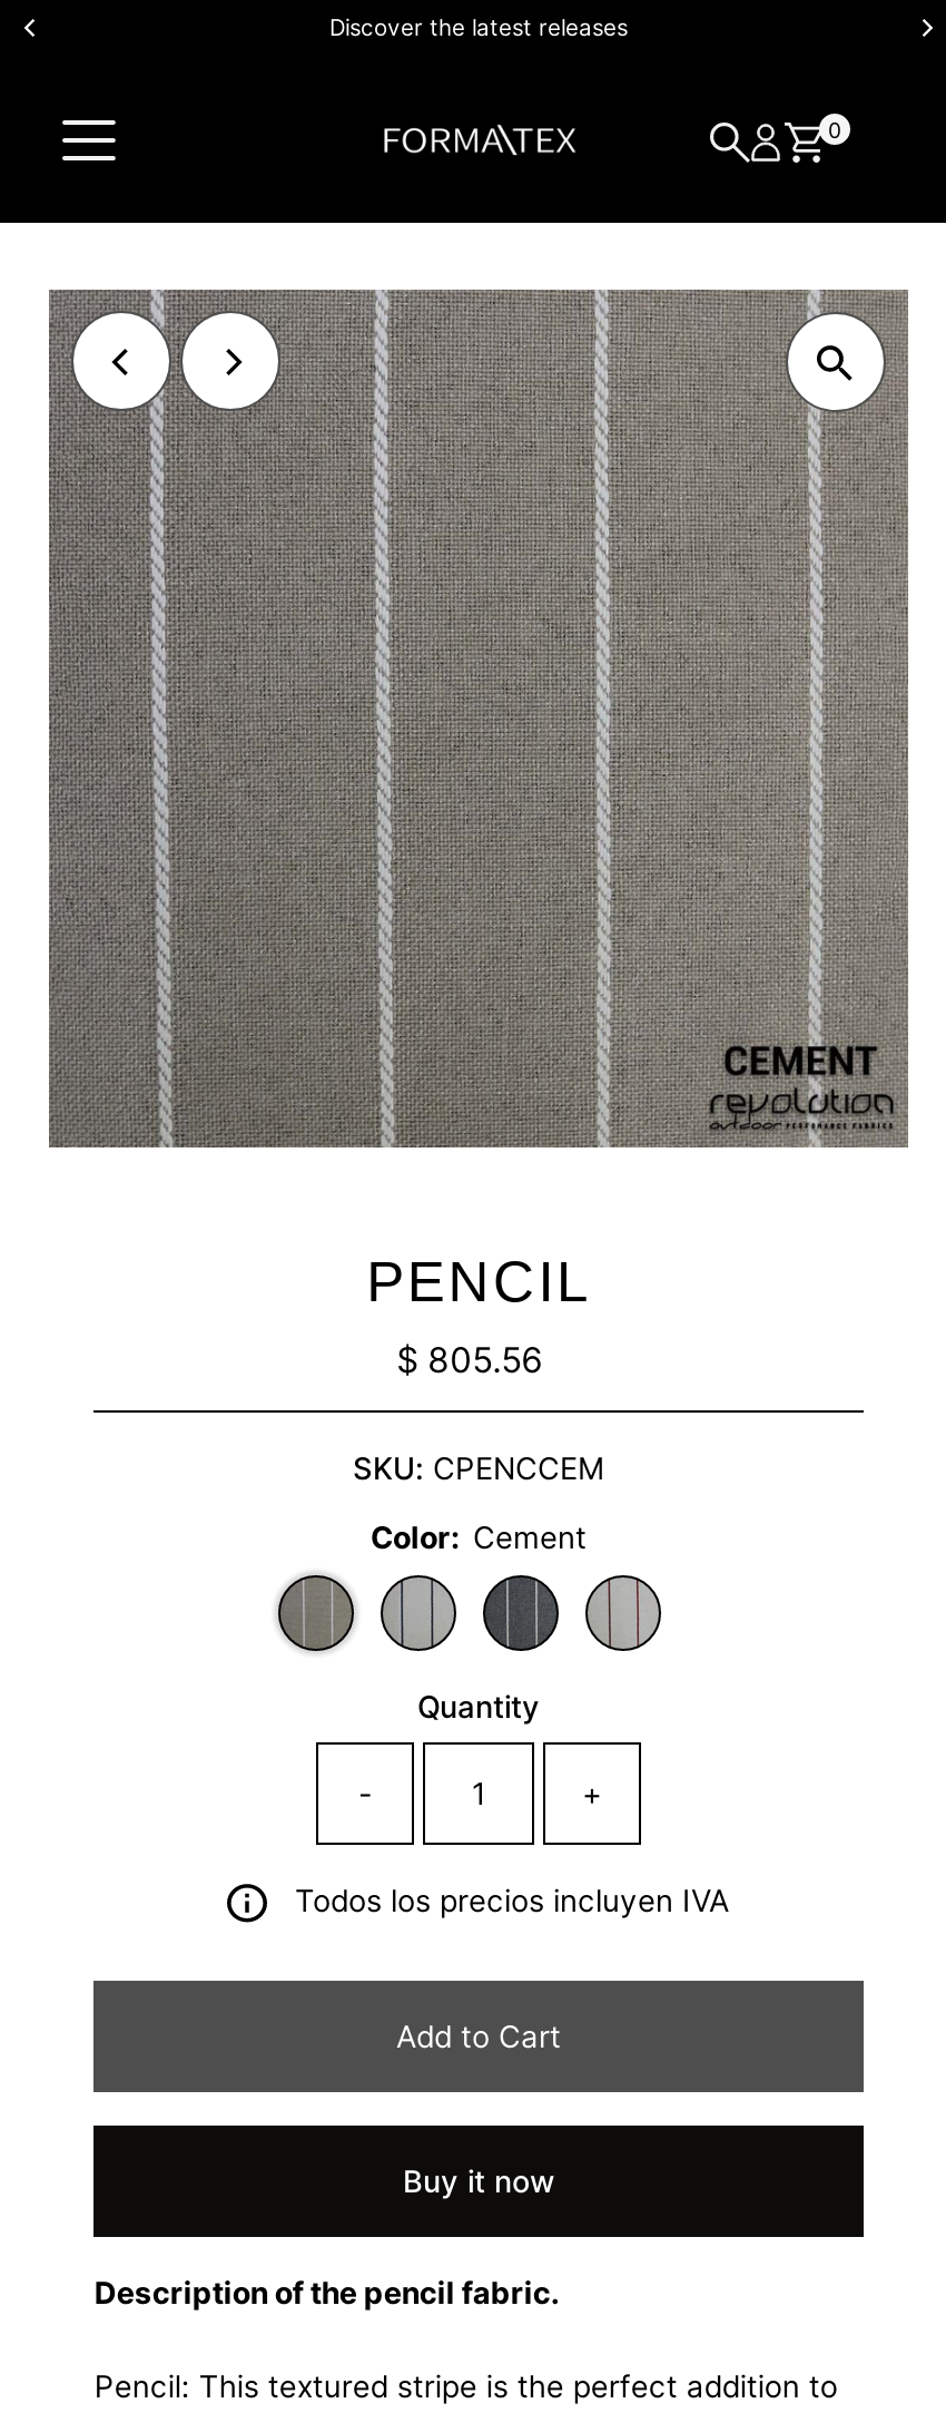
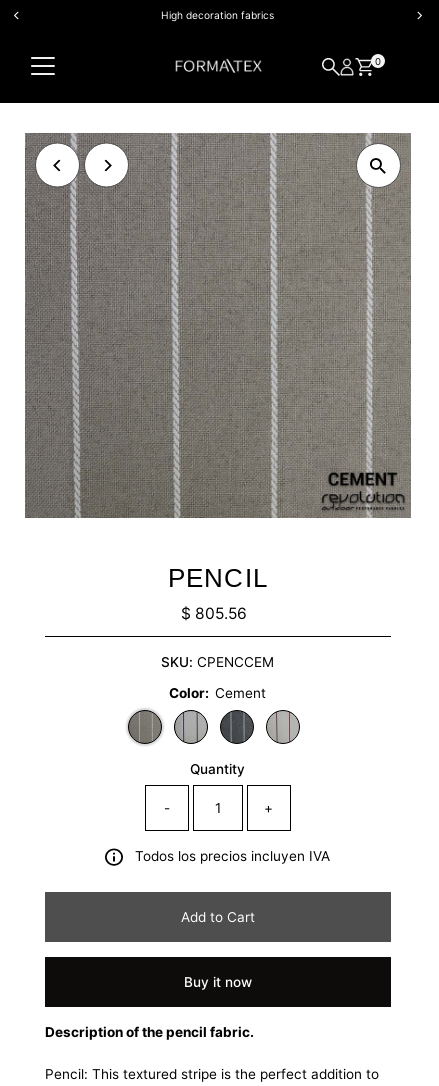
[329,13,627,40] Discover the latest releases -> [161,9,274,21] High decoration fabrics

